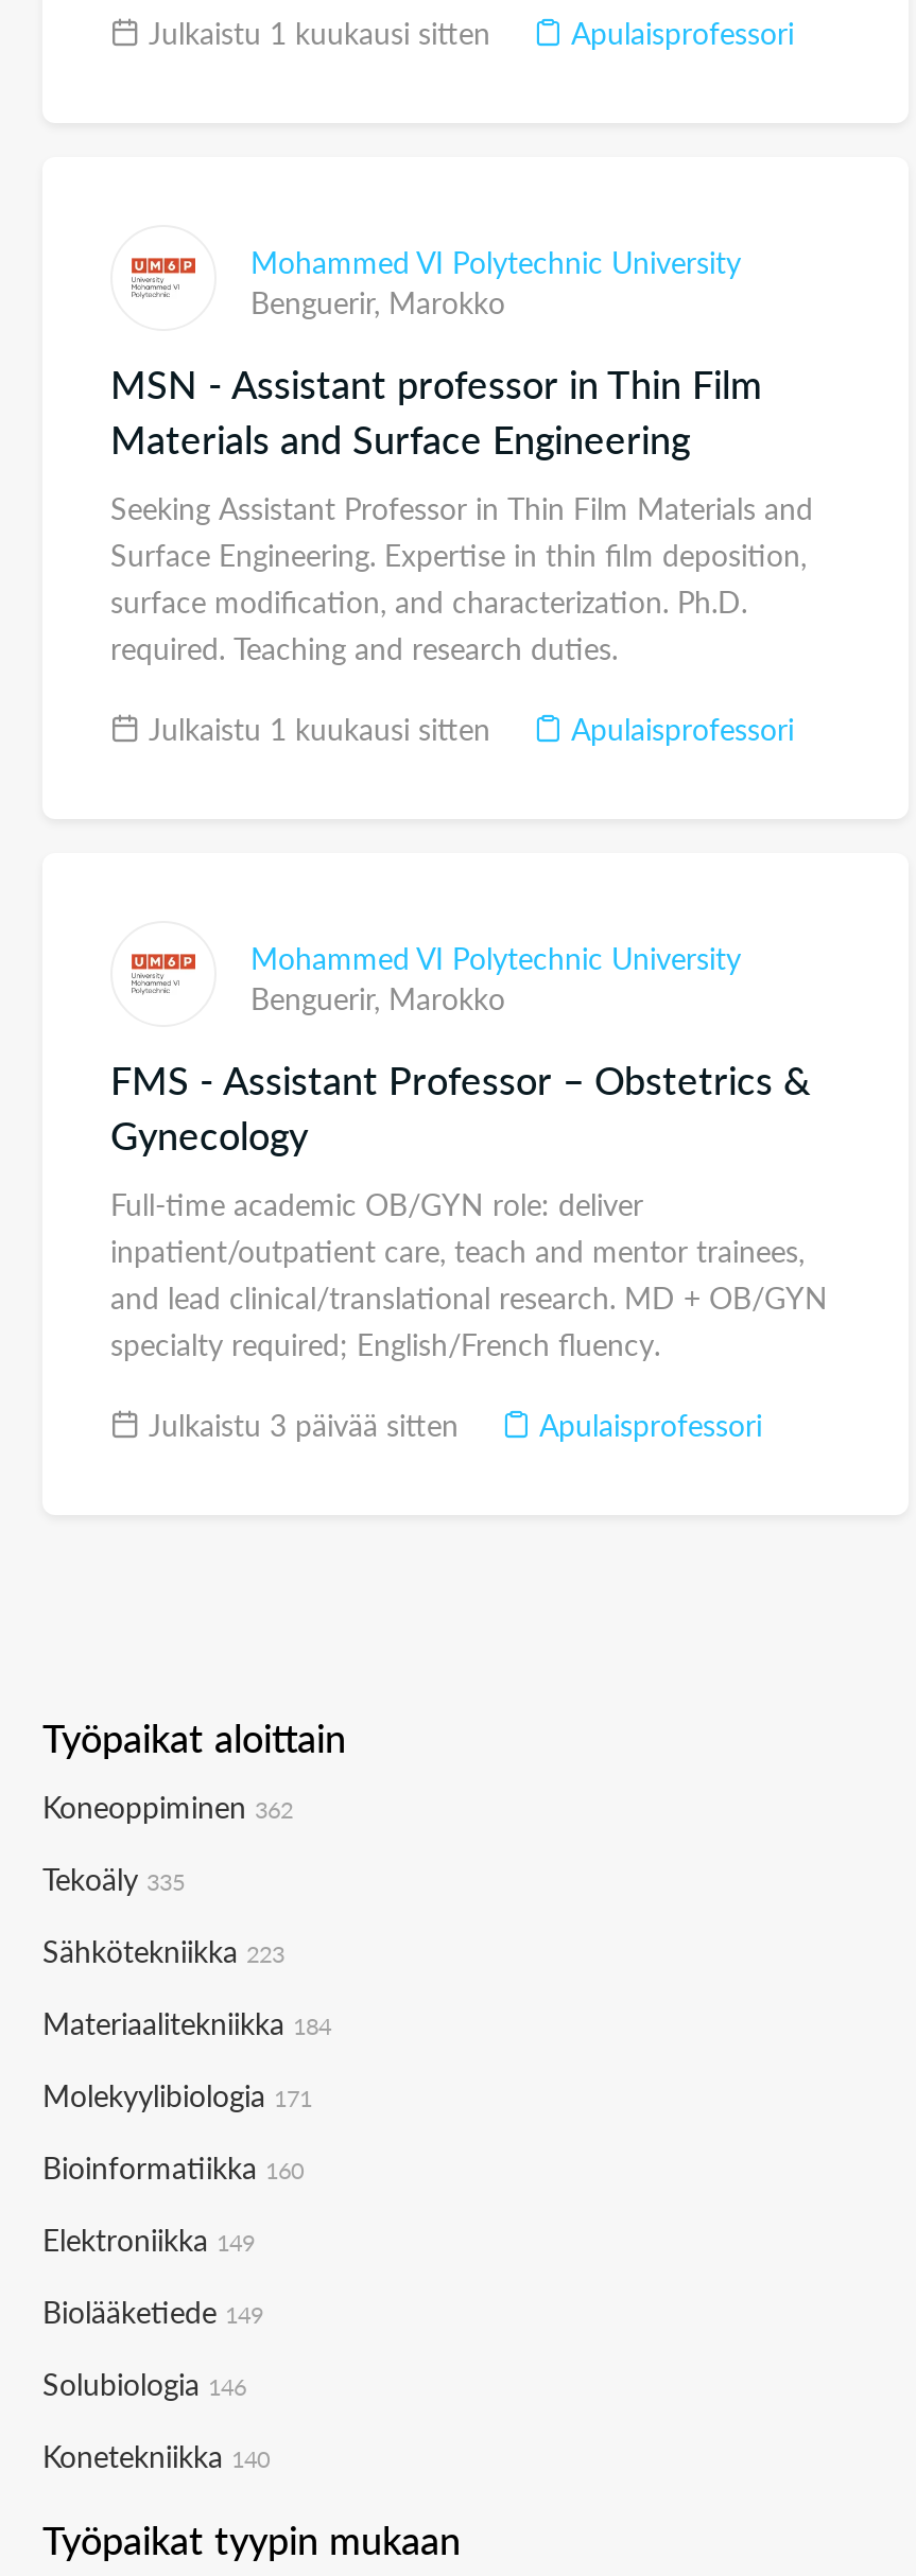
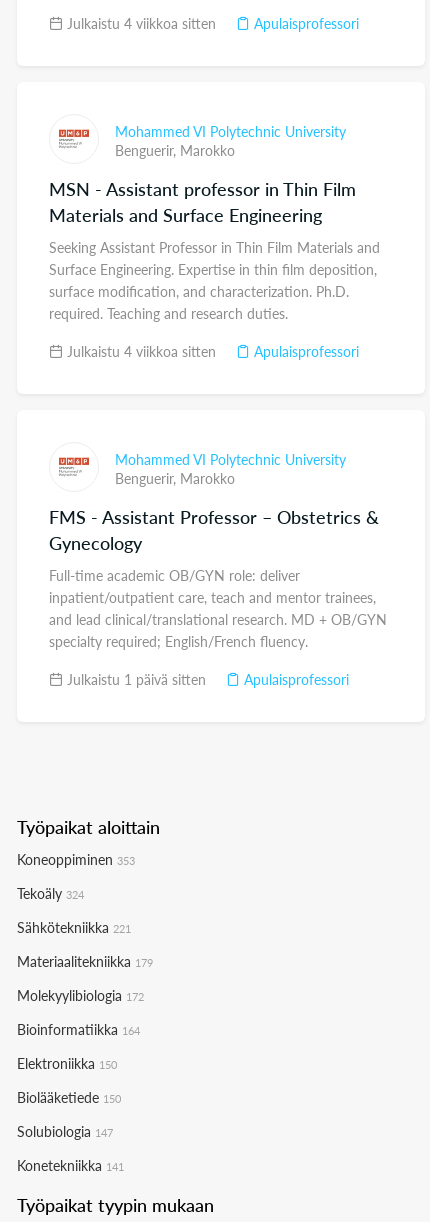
[140,11,490,53] Julkaistu 1 kuukausi sitten -> [63,13,216,33] Julkaistu 4 viikkoa sitten
[140,707,490,749] Julkaistu 1 kuukausi sitten -> [63,341,216,361] Julkaistu 4 viikkoa sitten
[140,1403,459,1445] Julkaistu 3 päivää sitten -> [63,669,206,689] Julkaistu 1 päivä sitten
[42,1785,293,1827] Koneoppiminen 362 -> [17,849,135,869] Koneoppiminen 353
[42,1857,185,1899] Tekoäly 335 -> [17,883,84,903] Tekoäly 324
[42,1929,284,1971] Sähkötekniikka 223 -> [17,917,131,937] Sähkötekniikka 221
[42,2001,331,2043] Materiaalitekniikka 184 -> [17,951,153,971] Materiaalitekniikka 179
[42,2073,312,2116] Molekyylibiologia 171 -> [17,985,144,1005] Molekyylibiologia 172
[42,2145,304,2188] Bioinformatiikka 160 -> [17,1019,140,1039] Bioinformatiikka 164
[42,2217,255,2260] Elektroniikka 149 -> [17,1053,117,1073] Elektroniikka 150
[42,2290,263,2332] Biolääketiede 149 -> [17,1087,121,1107] Biolääketiede 150
[42,2362,246,2404] Solubiologia 146 -> [17,1121,113,1141] Solubiologia 147
[42,2434,270,2476] Konetekniikka 140 -> [17,1155,124,1175] Konetekniikka 141

